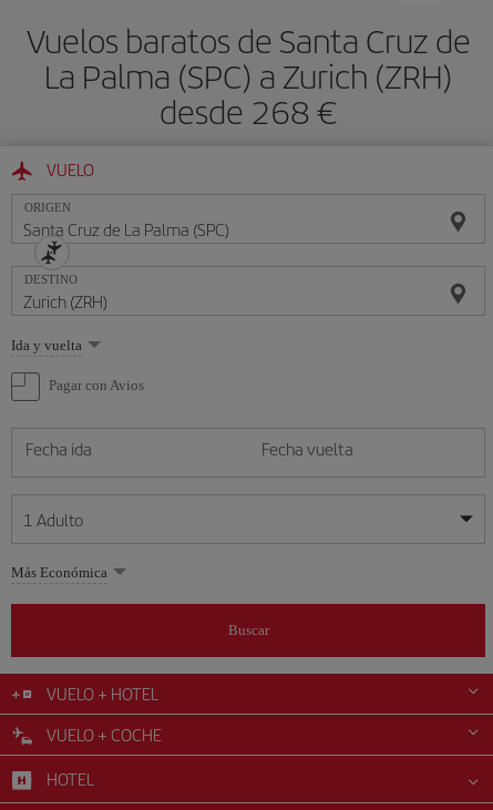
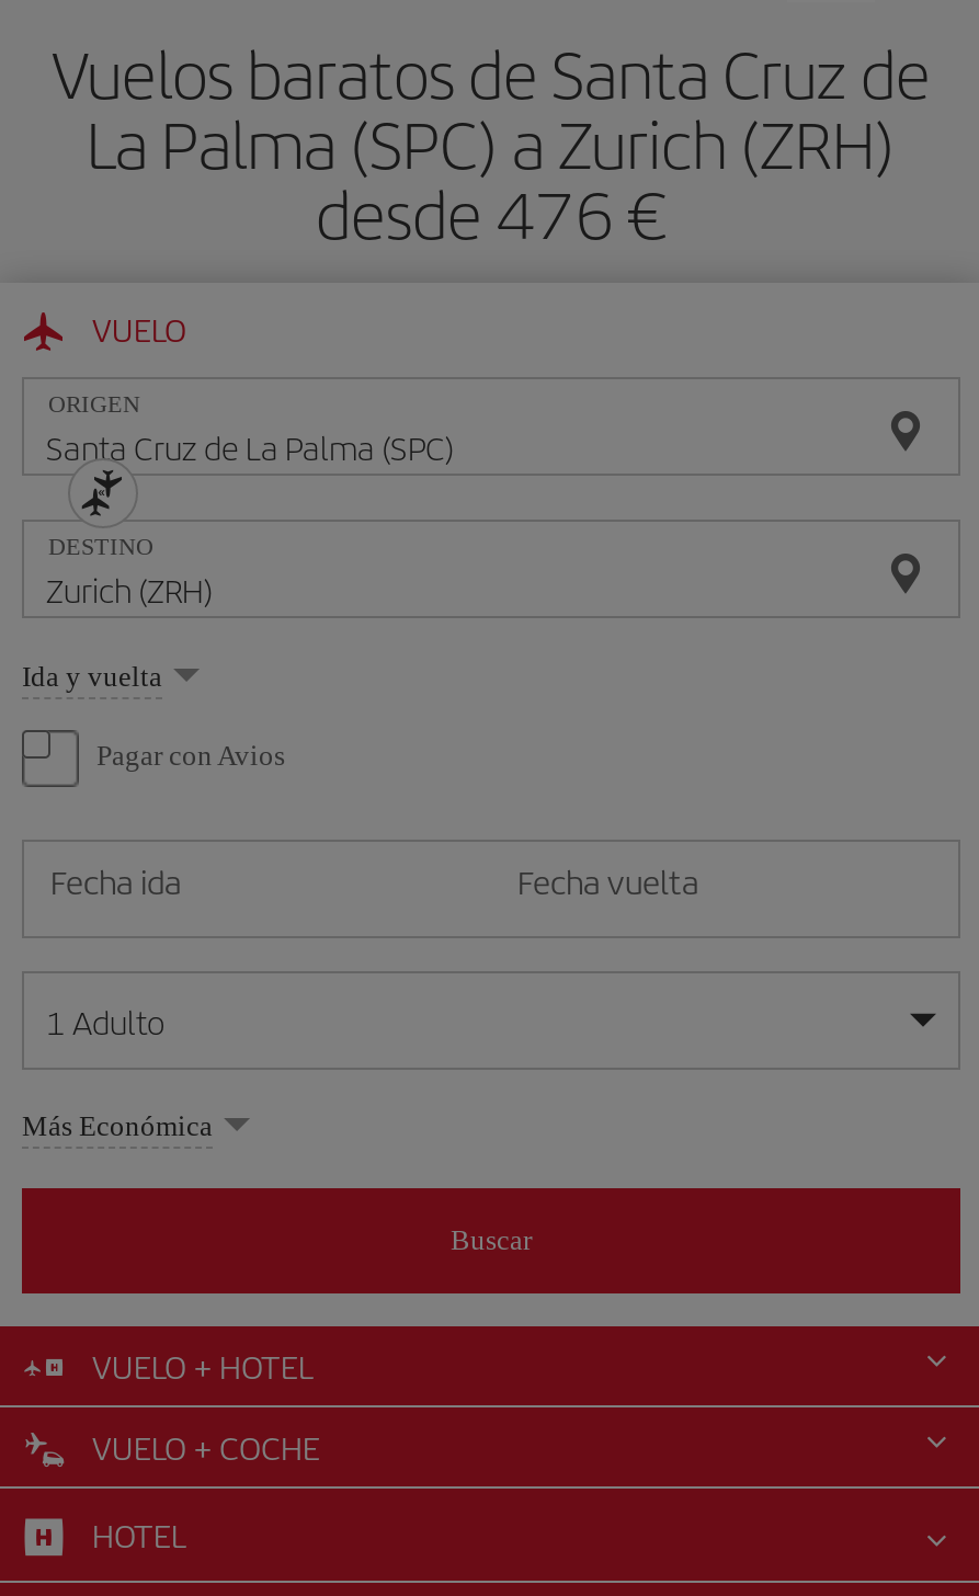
[160,88,337,134] desde 268 € -> [316,167,667,259] desde 476 €

